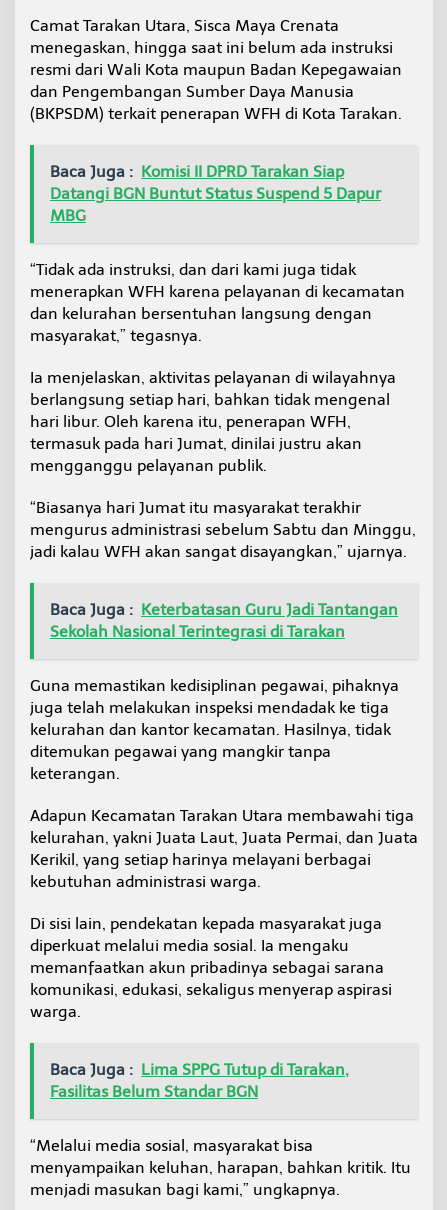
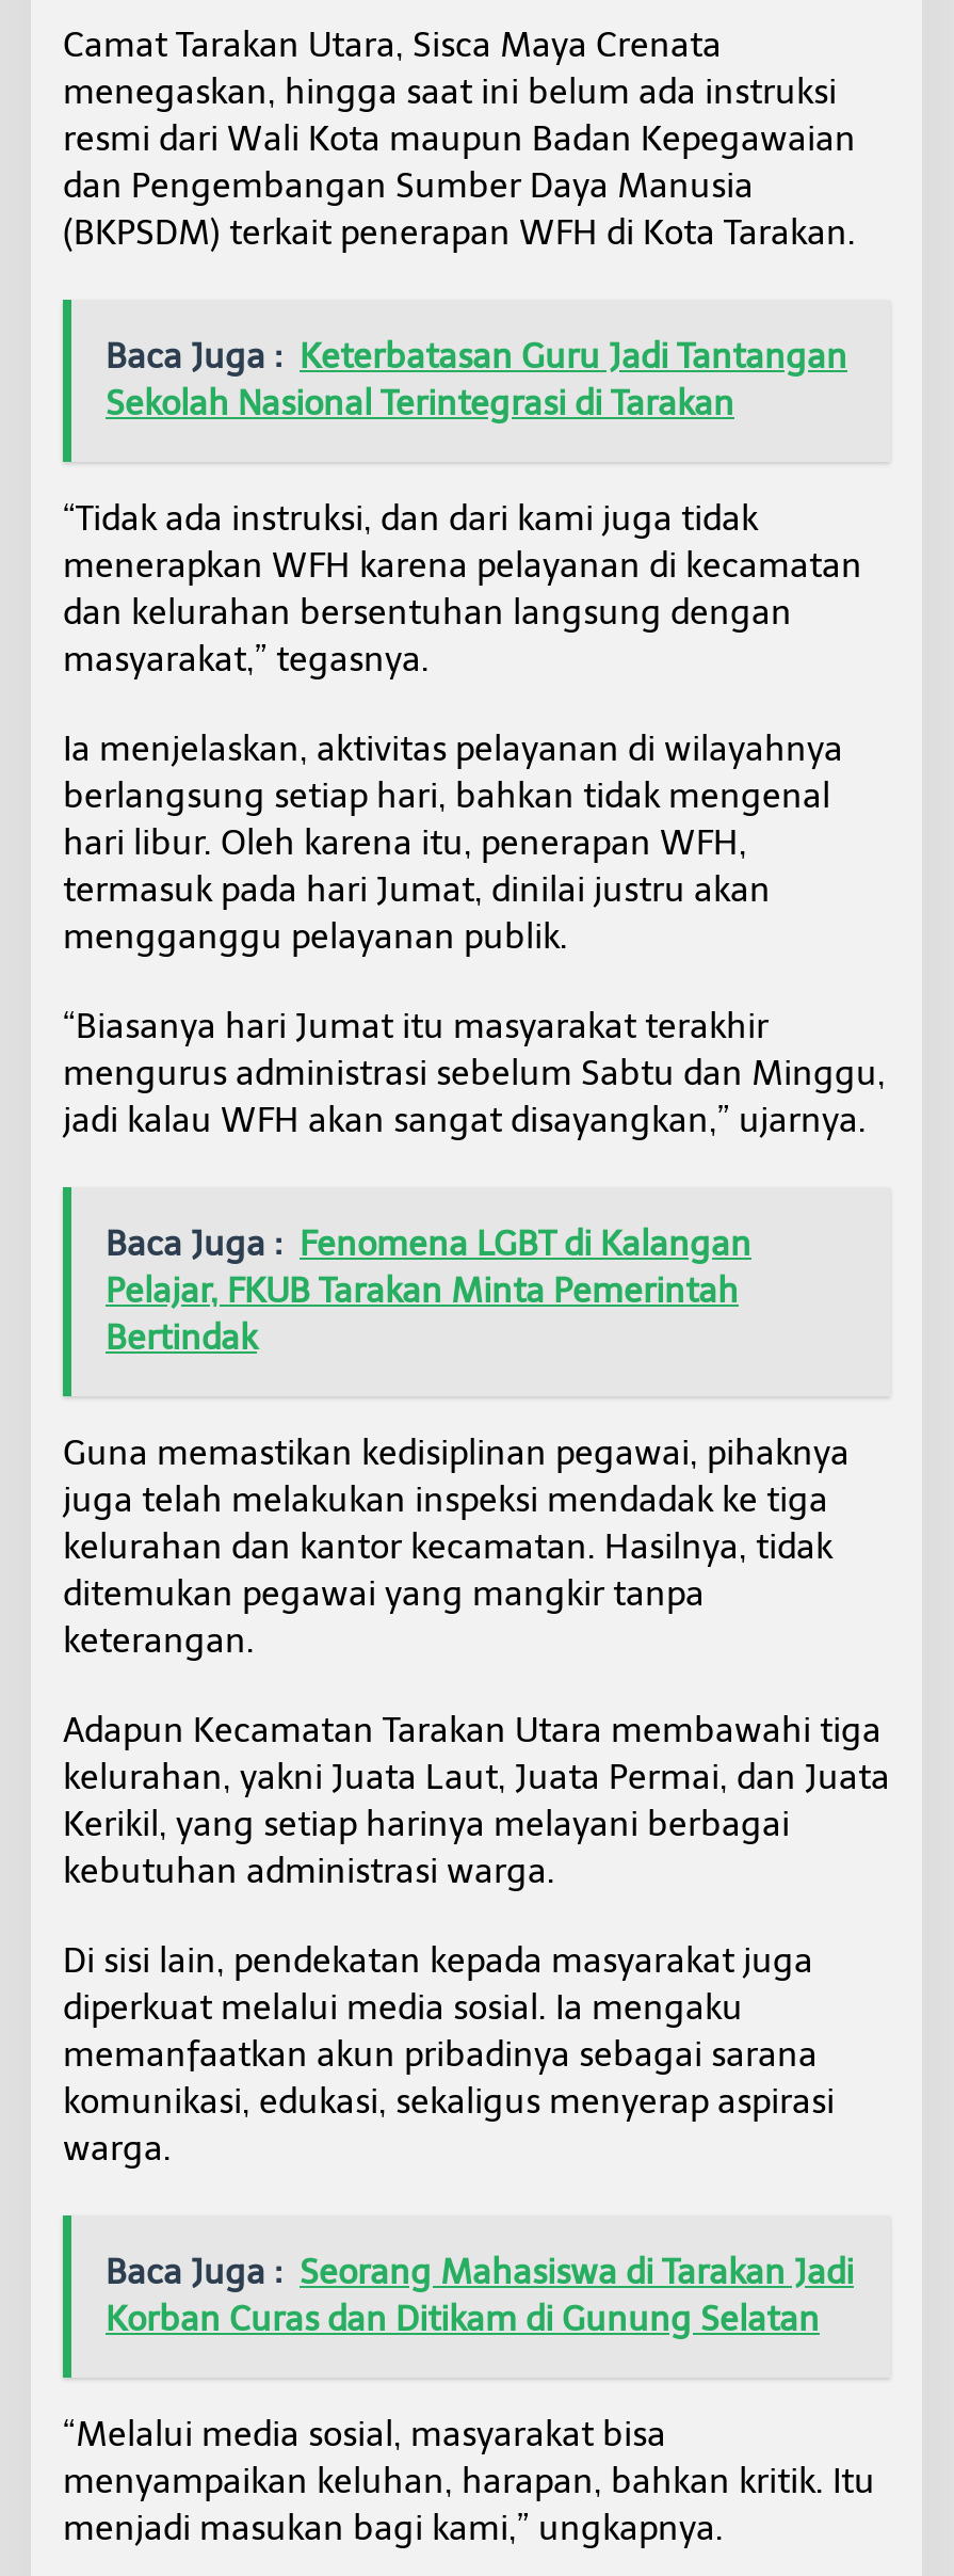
[50,162,381,225] Baca Juga : Komisi II DPRD Tarakan Siap | Datangi BGN Buntut Status Suspend 5 Dapur | MBG -> none
moved [30,260,416,561] -> [63,499,886,1141]: “Tidak ada instruksi, dan dari kami juga tidak | menerapkan WFH karena pelayanan di kecamatan | dan kelurahan bersentuhan langsung dengan | ... | mengurus administrasi sebelum Sabtu dan Minggu, | jadi kalau WFH akan sangat disayangkan,” ujarnya.
none -> [106,1224,751,1358] Baca Juga : Fenomena LGBT di Kalangan | Pelajar, FKUB Tarakan Minta Pemerintah | Bertindak
moved [50,600,398,641] -> [106,336,847,424]: Baca Juga : Keterbatasan Guru Jadi Tantangan | Sekolah Nasional Terintegrasi di Tarakan
[50,1060,349,1101] Baca Juga : Lima SPPG Tutup di Tarakan, | Fasilitas Belum Standar BGN -> [106,2252,854,2340] Baca Juga : Seorang Mahasiswa di Tarakan Jadi | Korban Curas dan Ditikam di Gunung Selatan

